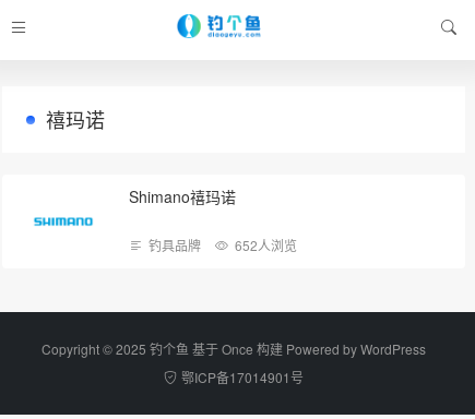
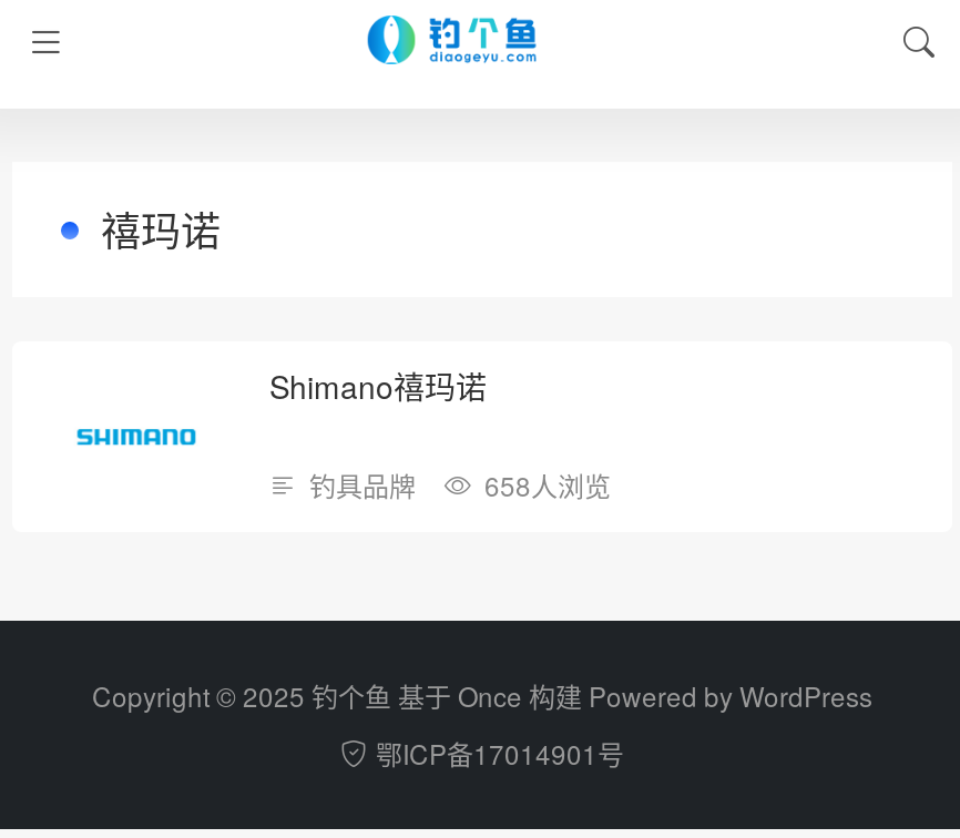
[149,235,297,254] 钓具品牌 652人浏览 -> [309,465,611,502] 钓具品牌 658人浏览

